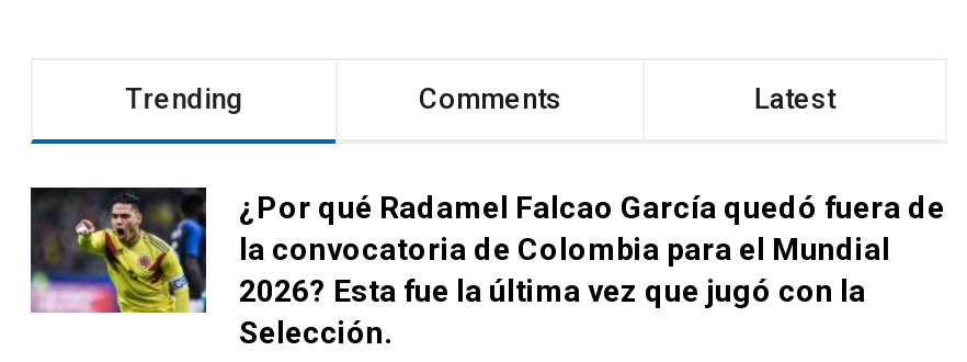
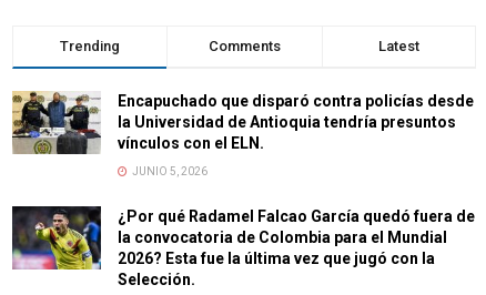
none -> [11,91,474,177] [image] | Encapuchado que disparó contra policías desde | la Universidad de Antioquia tendría presuntos | vínculos con el ELN. | JUNIO 5, 2026

